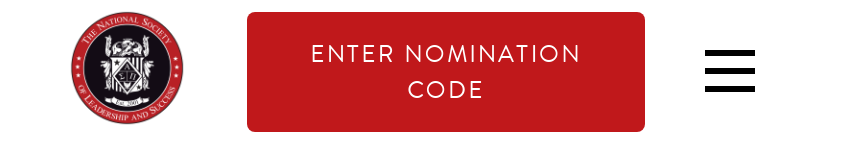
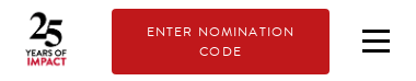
[69,10,185,126] [image] -> [15,9,77,70] [image]

